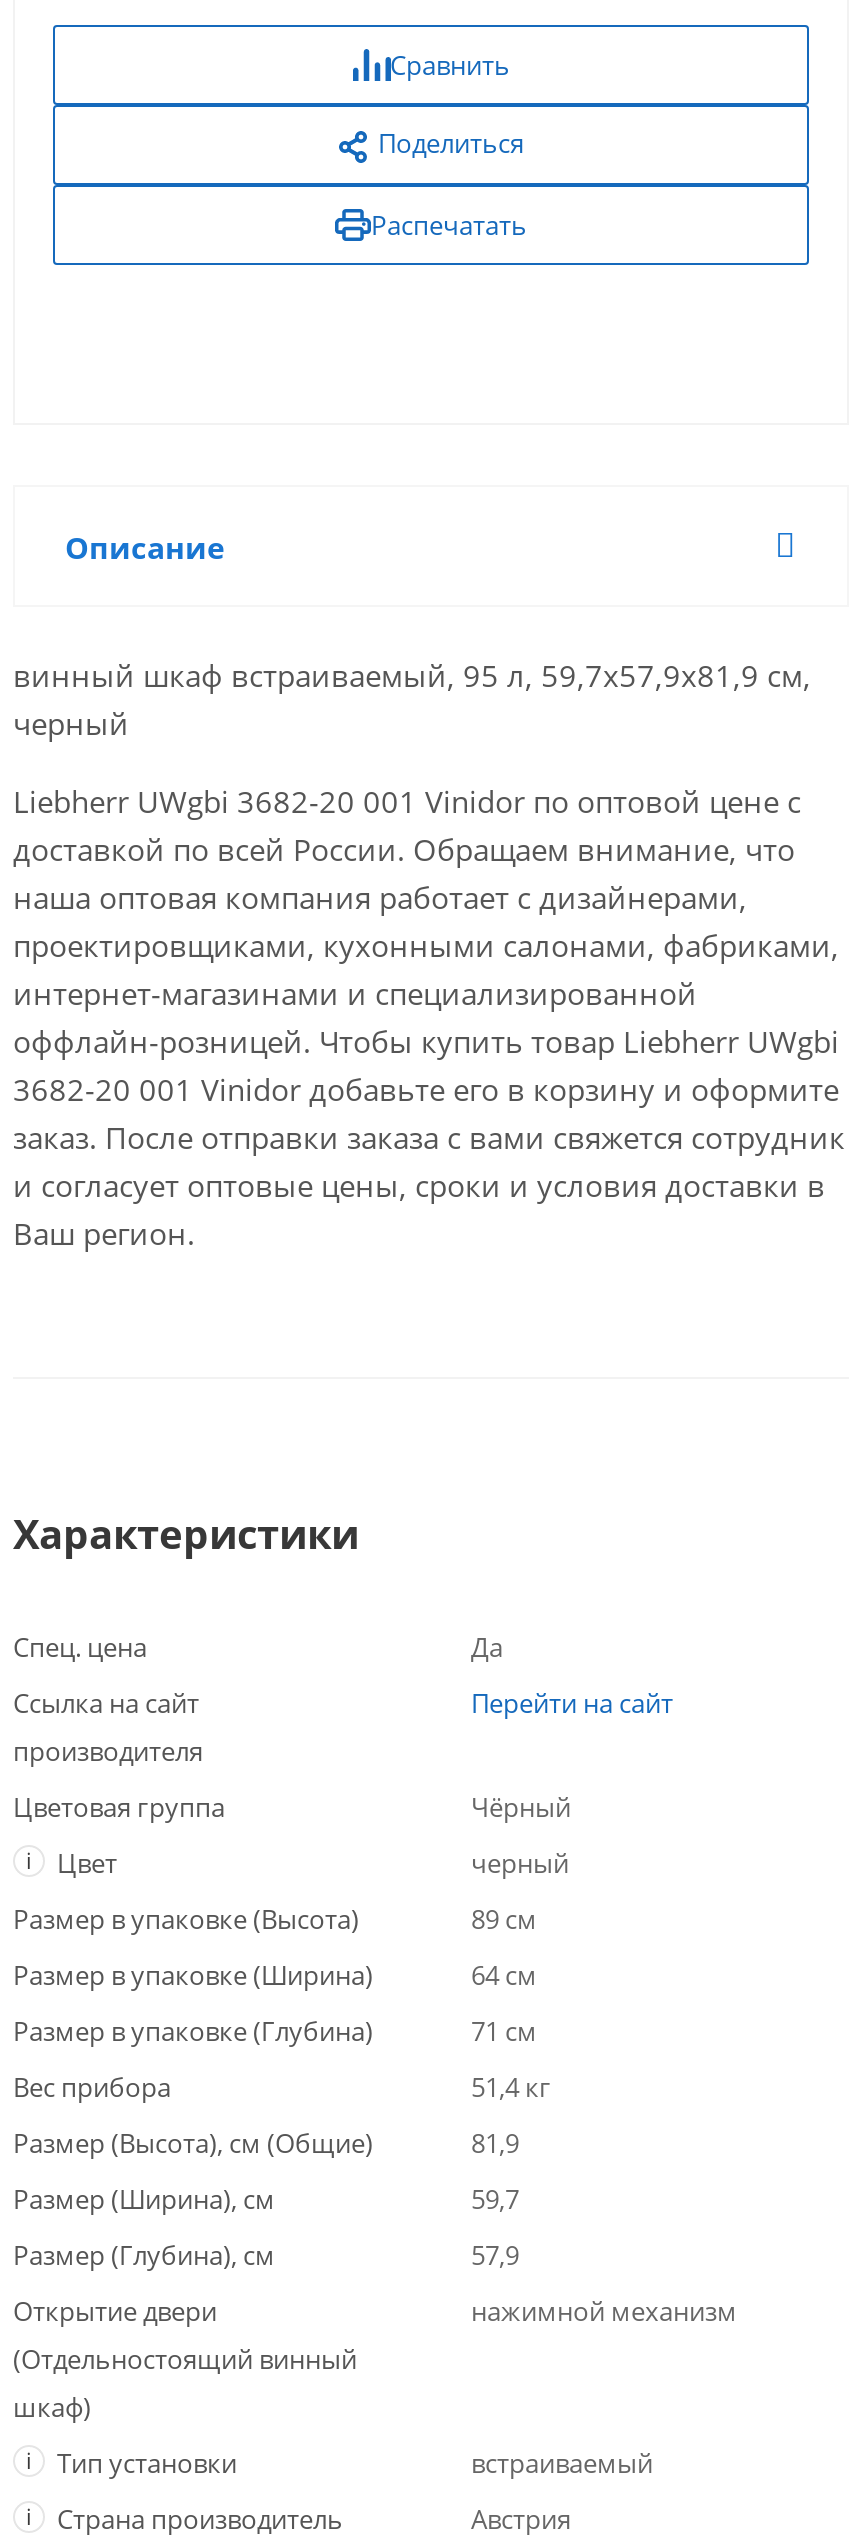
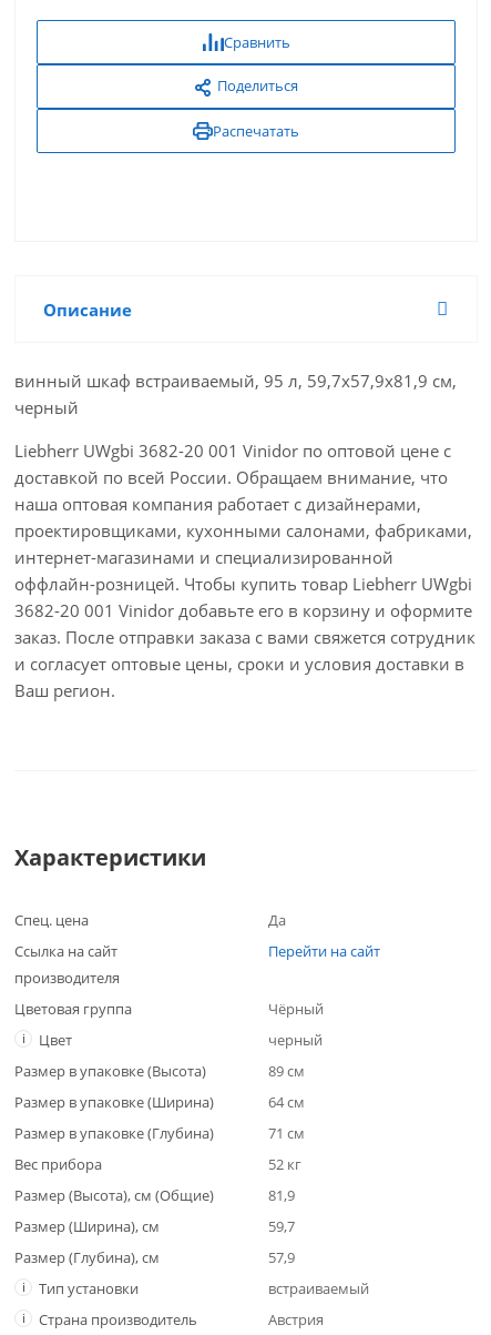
[471,2069,551,2105] 51,4 кг -> [268,1154,301,1174] 52 кг
[13,2293,357,2425] Открытие двери | (Отдельностоящий винный | шкаф) -> none
[471,2293,737,2329] нажимной механизм -> none

